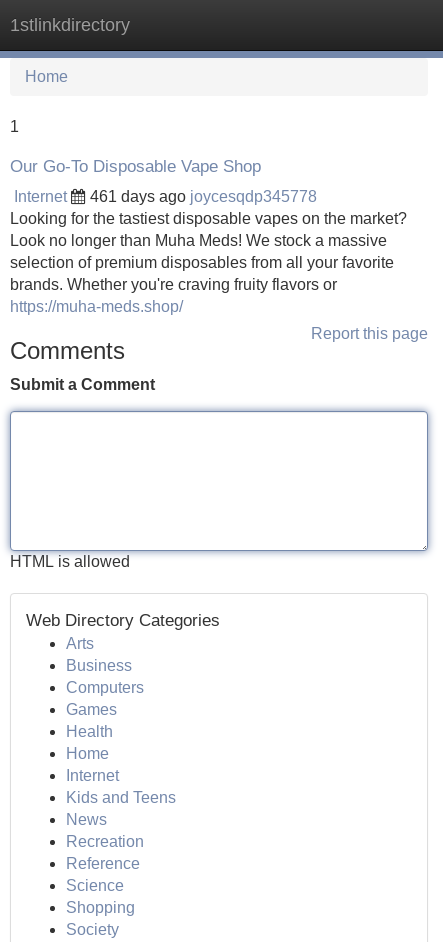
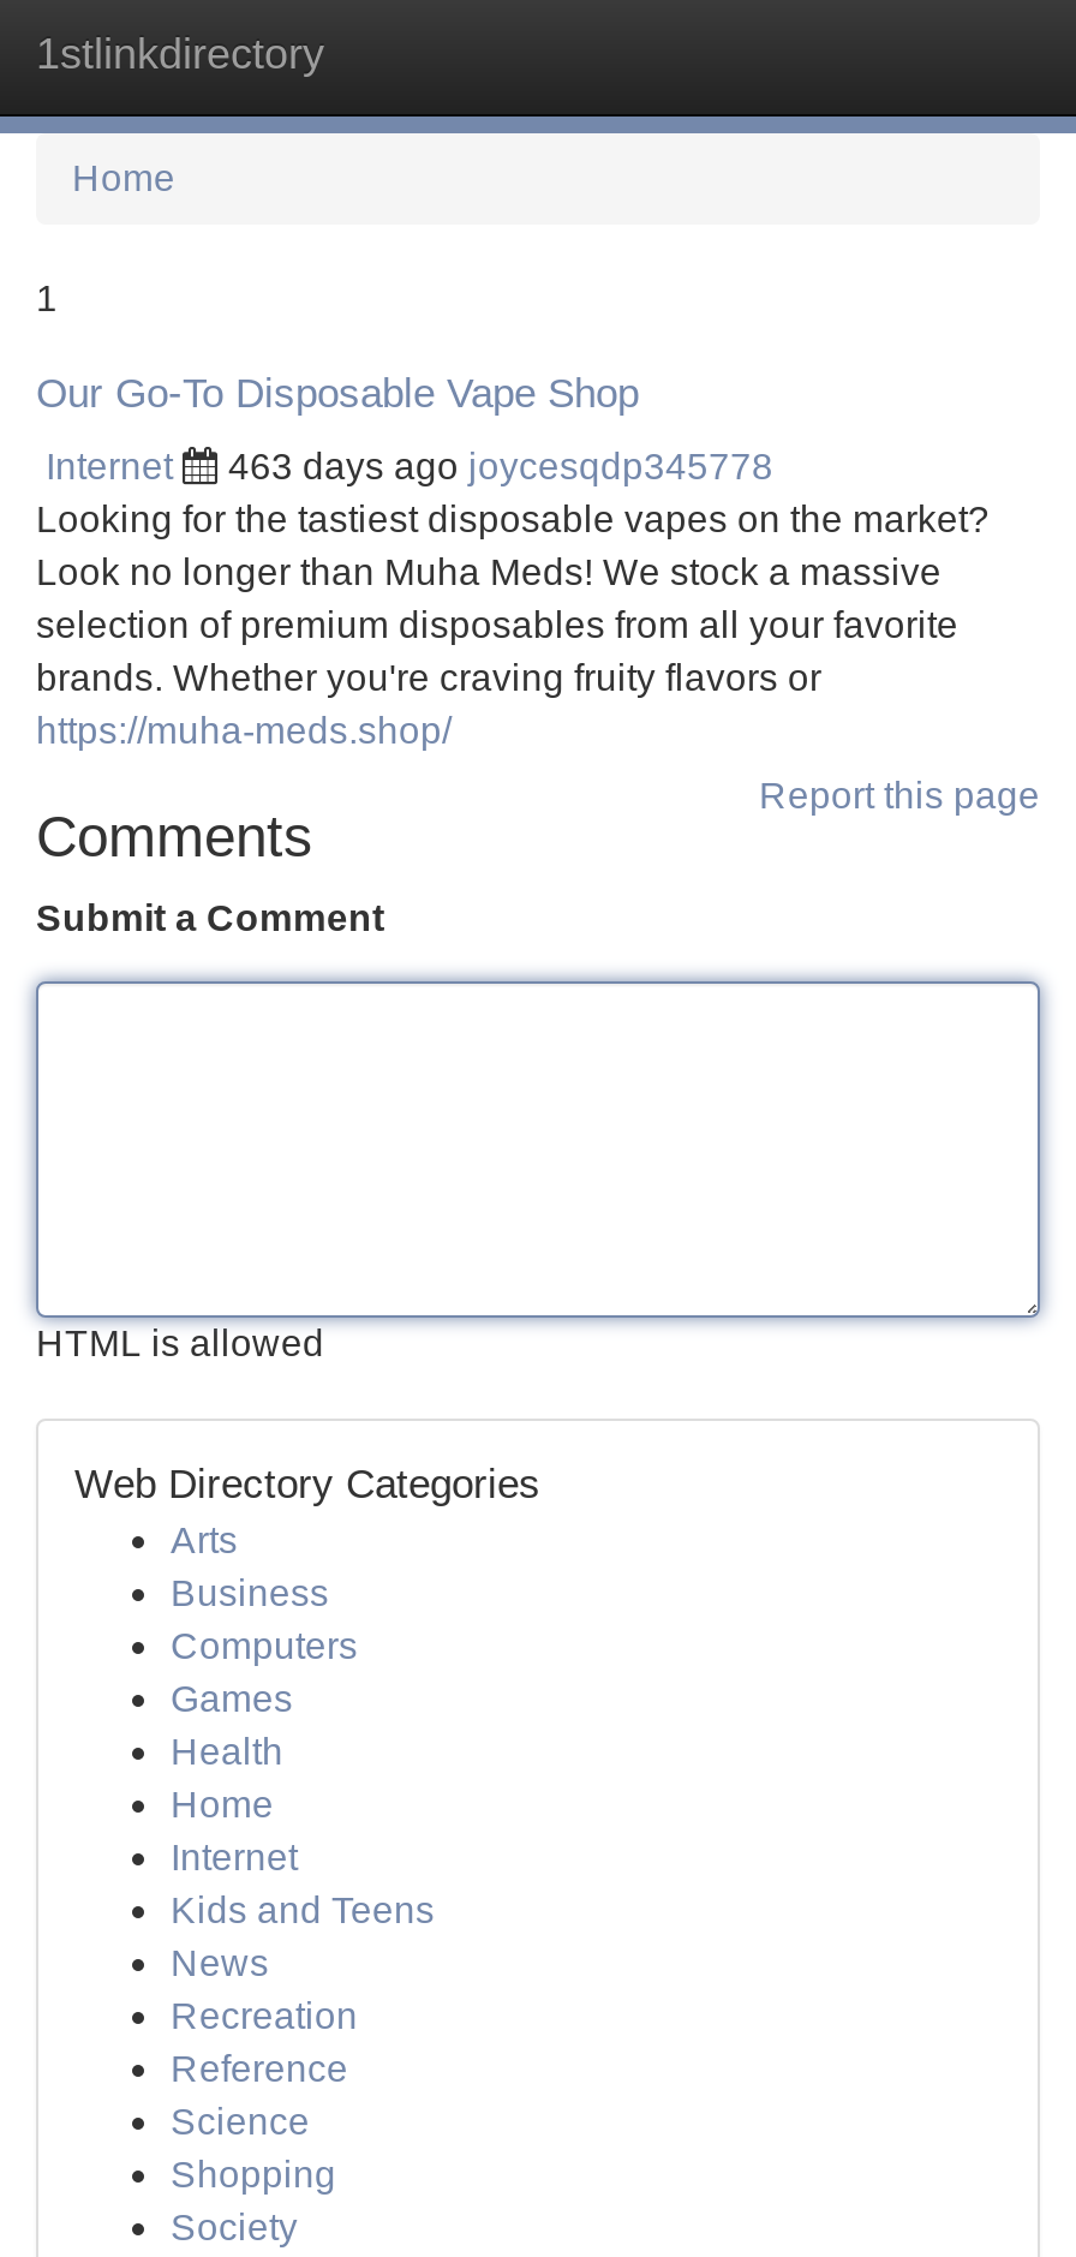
[90,188,317,205] 461 days ago joycesqdp345778 -> [228,446,773,486] 463 days ago joycesqdp345778

